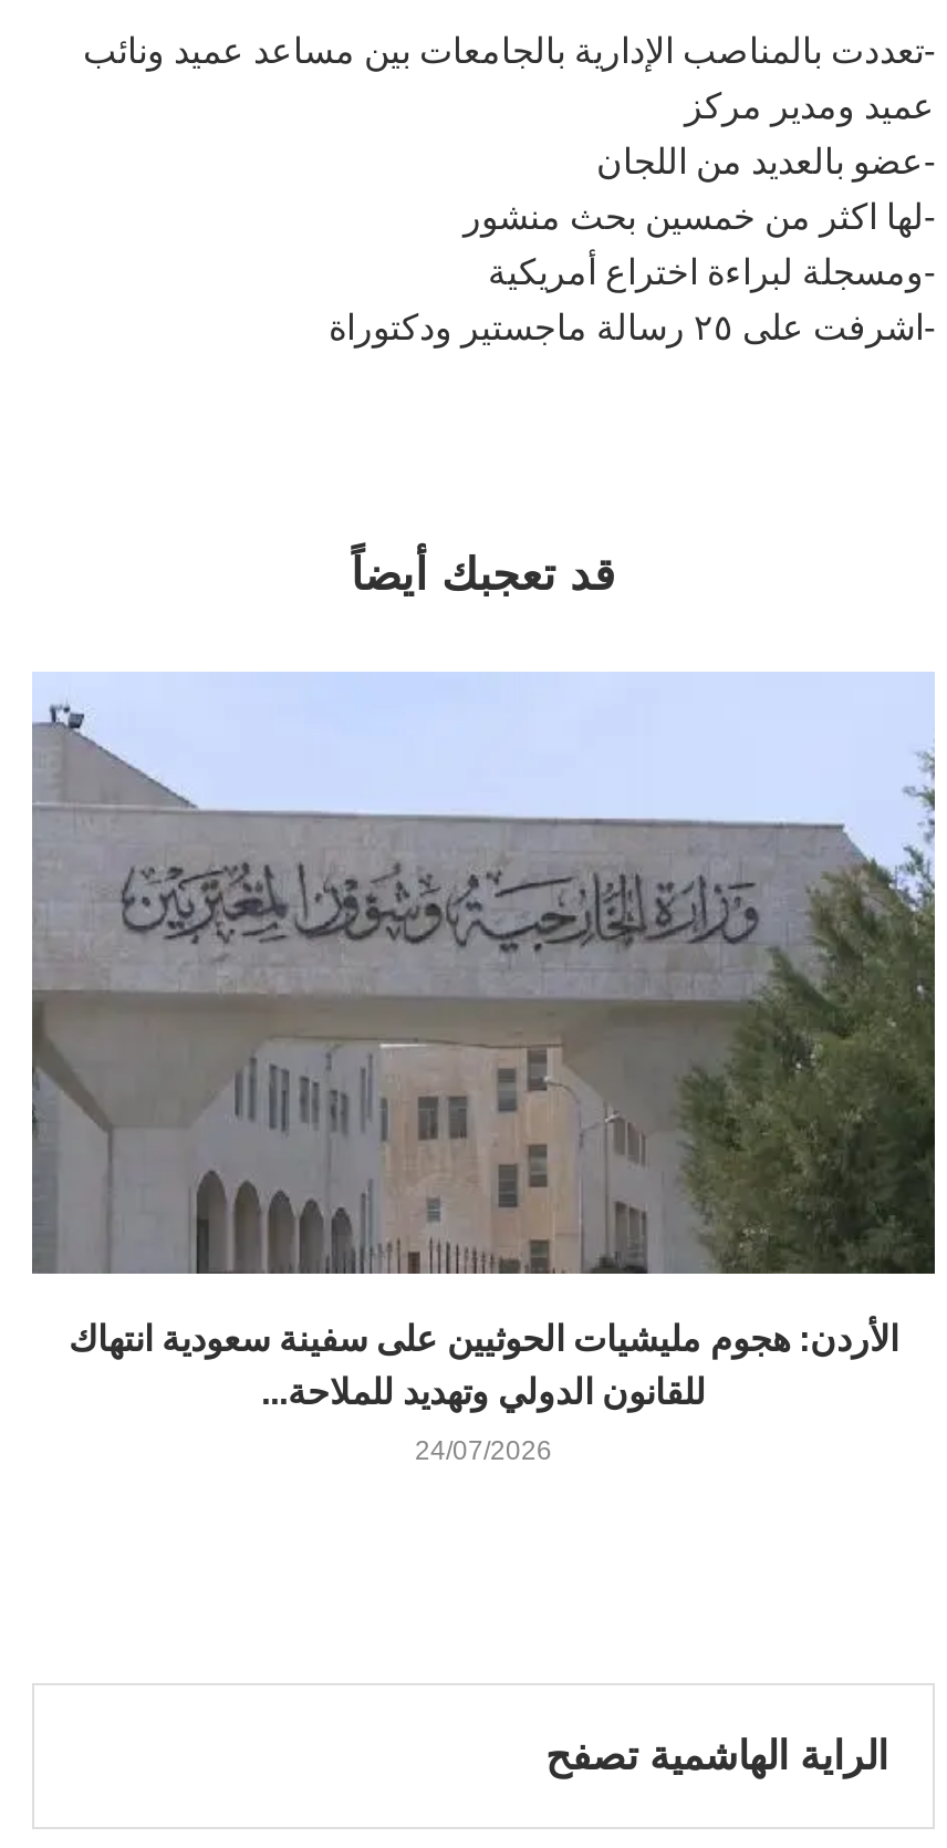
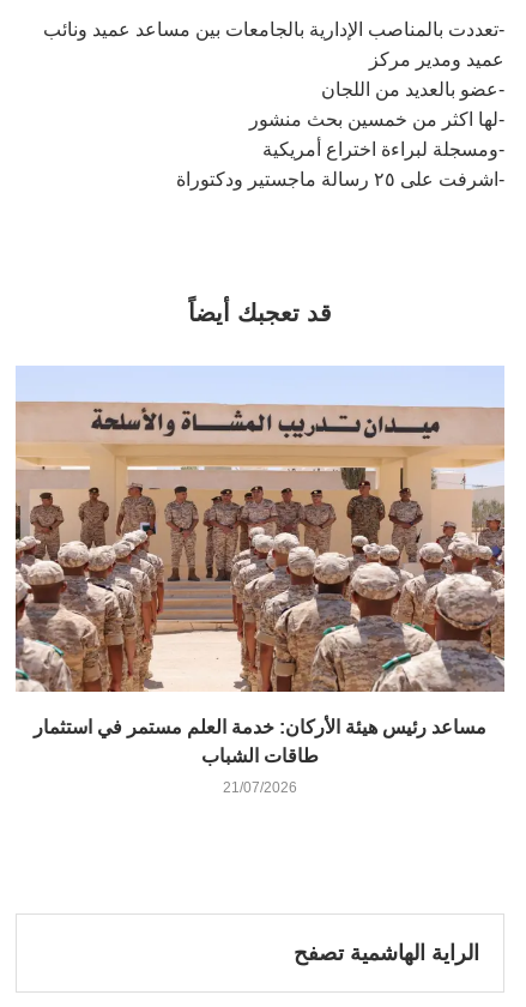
[30,703,937,1411] [image] | الأردن: هجوم مليشيات الحوثيين على سفينة سعودية انتهاك | للقانون الدولي وتهديد للملاحة... -> [14,384,506,766] [image] | مساعد رئيس هيئة الأركان: خدمة العلم مستمر في استثمار | طاقات الشباب
[415,1436,552,1467] 24/07/2026 -> [223,779,297,796] 21/07/2026

